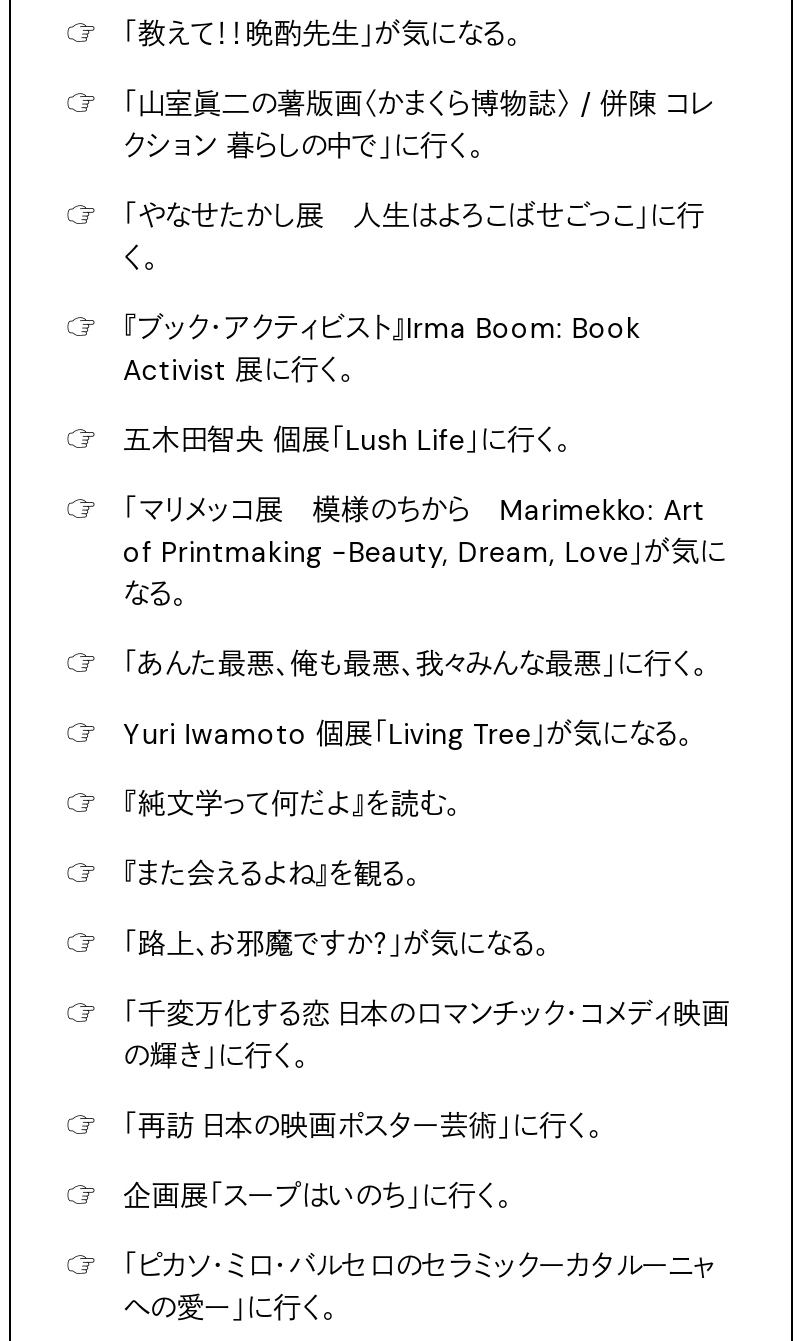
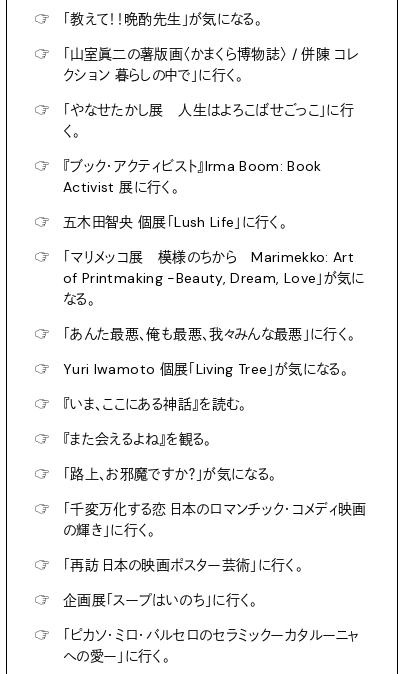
[123,786,461,822] 『純文学って何だよ』を読む。 -> [63,395,247,413] 『いま、ここにある神話』を読む。

